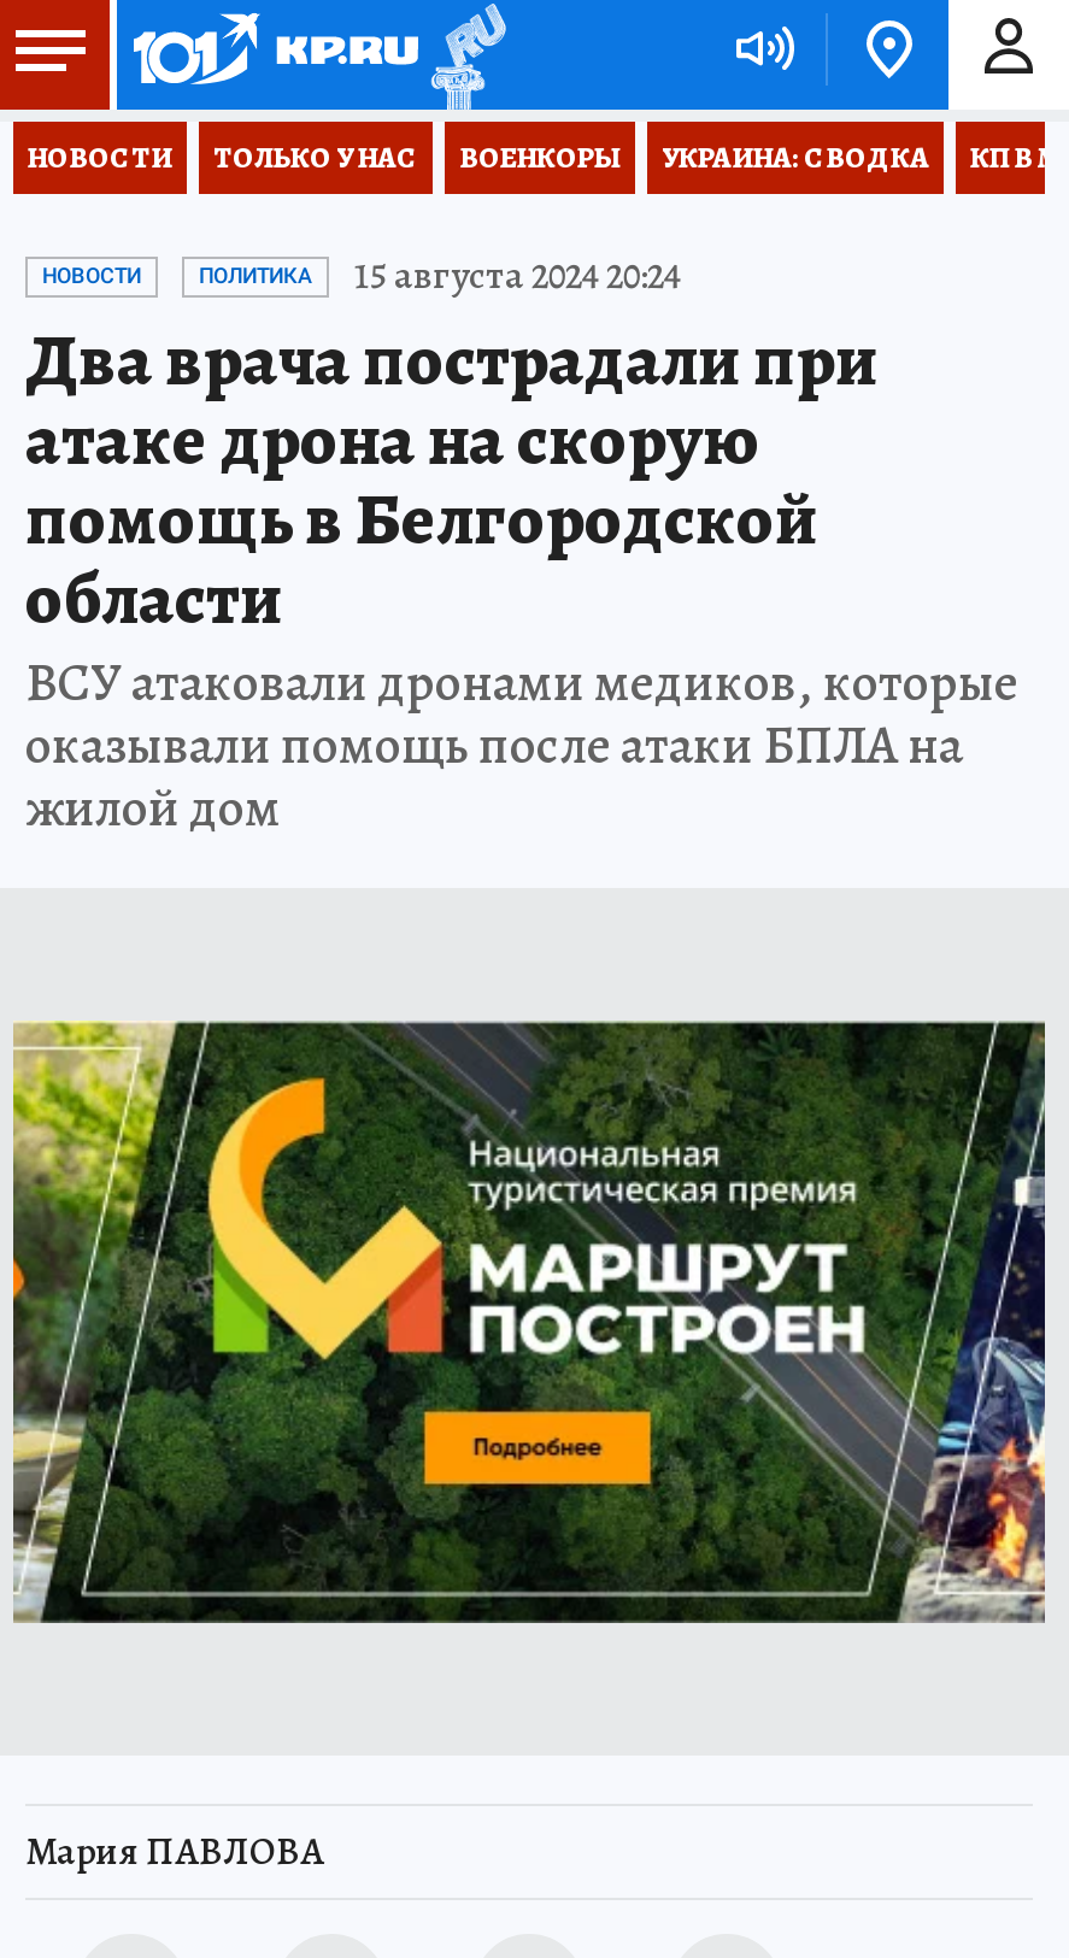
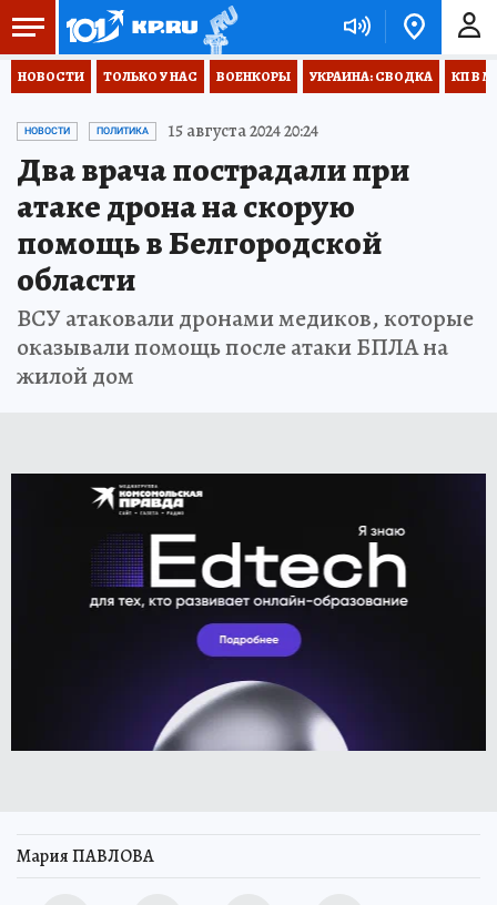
[11,1021,1047,1625] [image] -> [10,472,487,751] [image]

